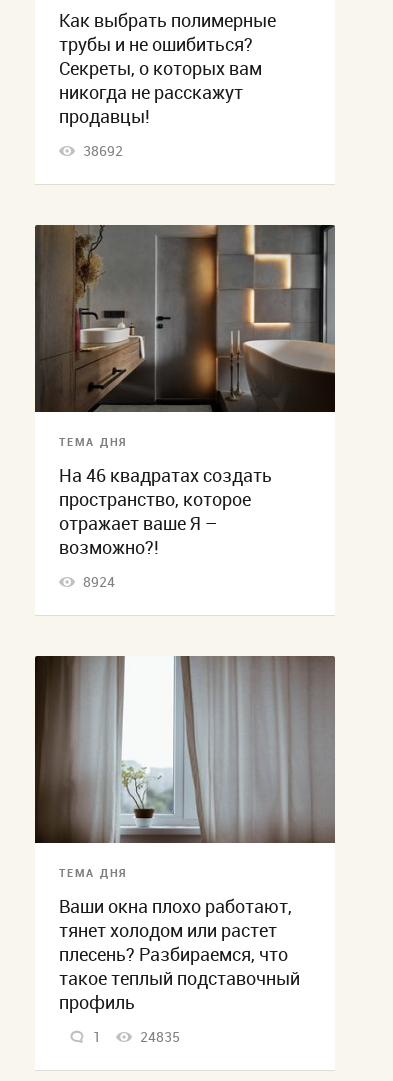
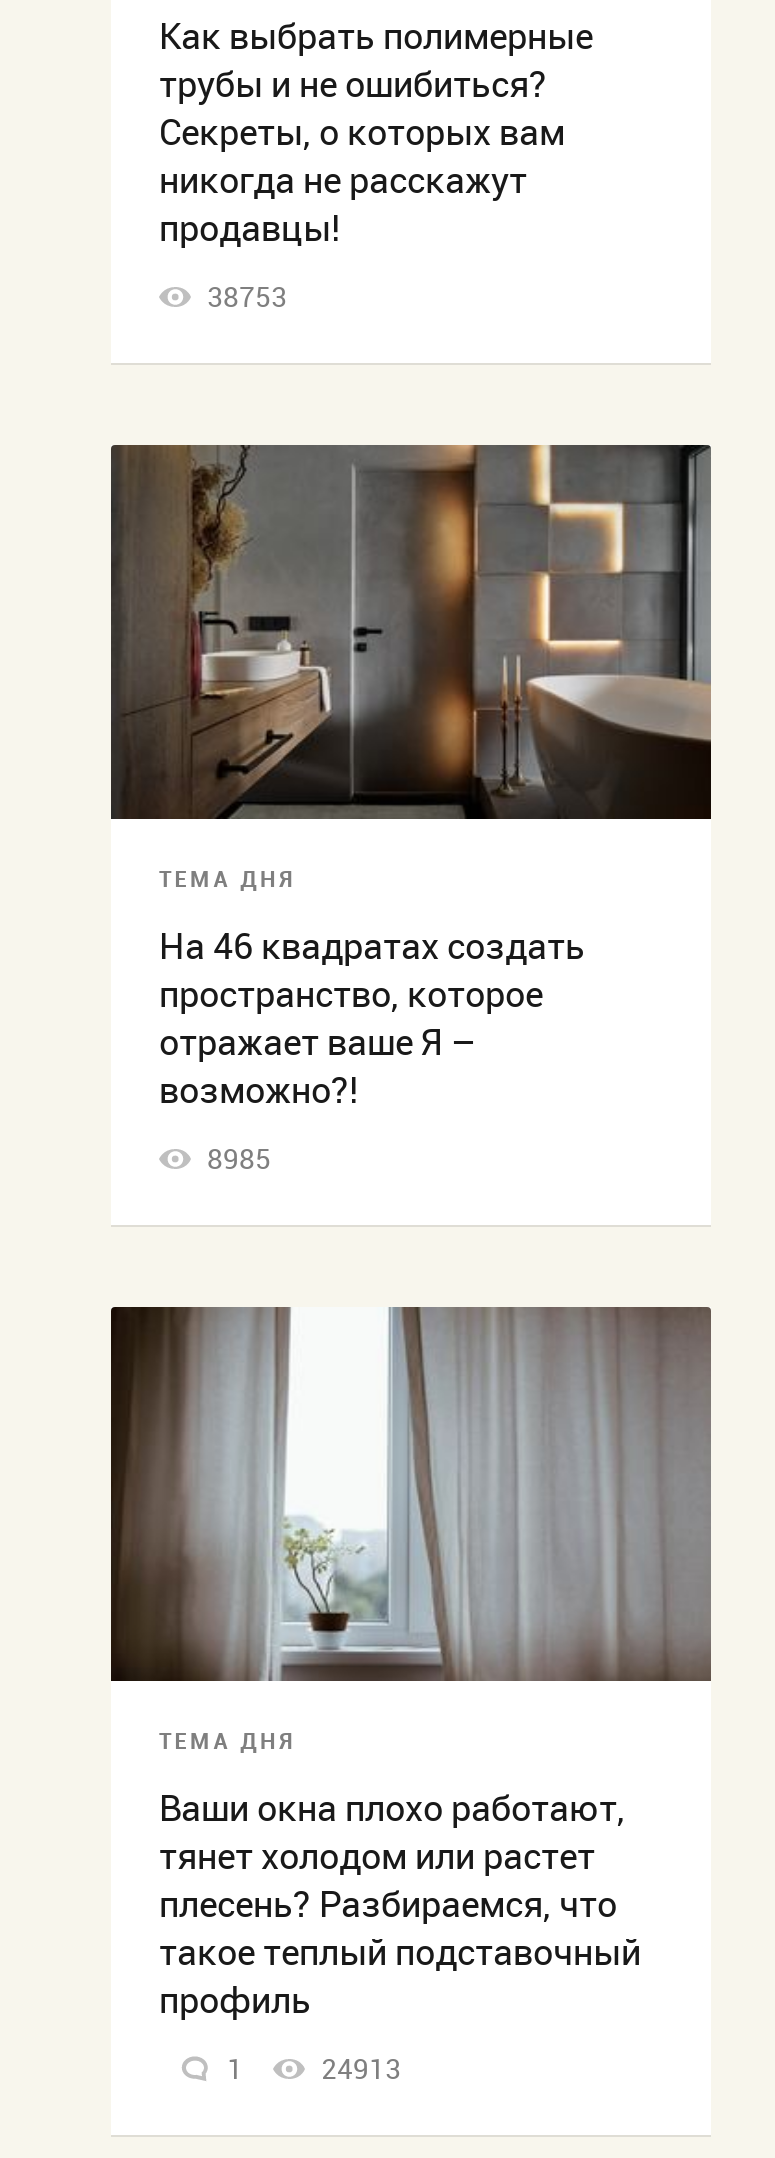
[83,143,123,159] 38692 -> [207,281,287,313] 38753
[83,574,115,590] 8924 -> [207,1143,271,1175] 8985
[140,1029,180,1045] 24835 -> [321,2053,401,2085] 24913

